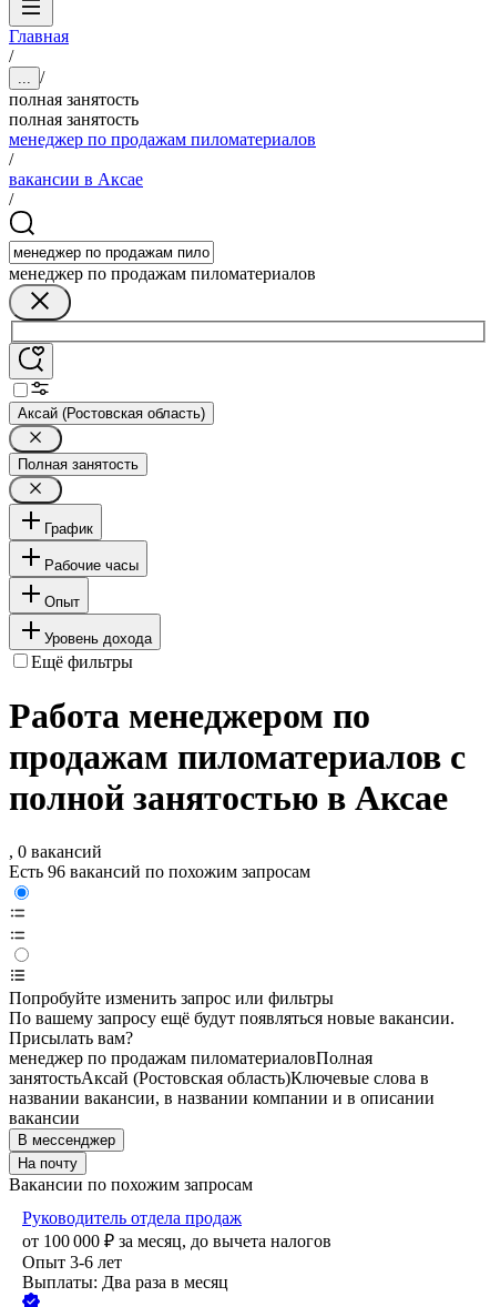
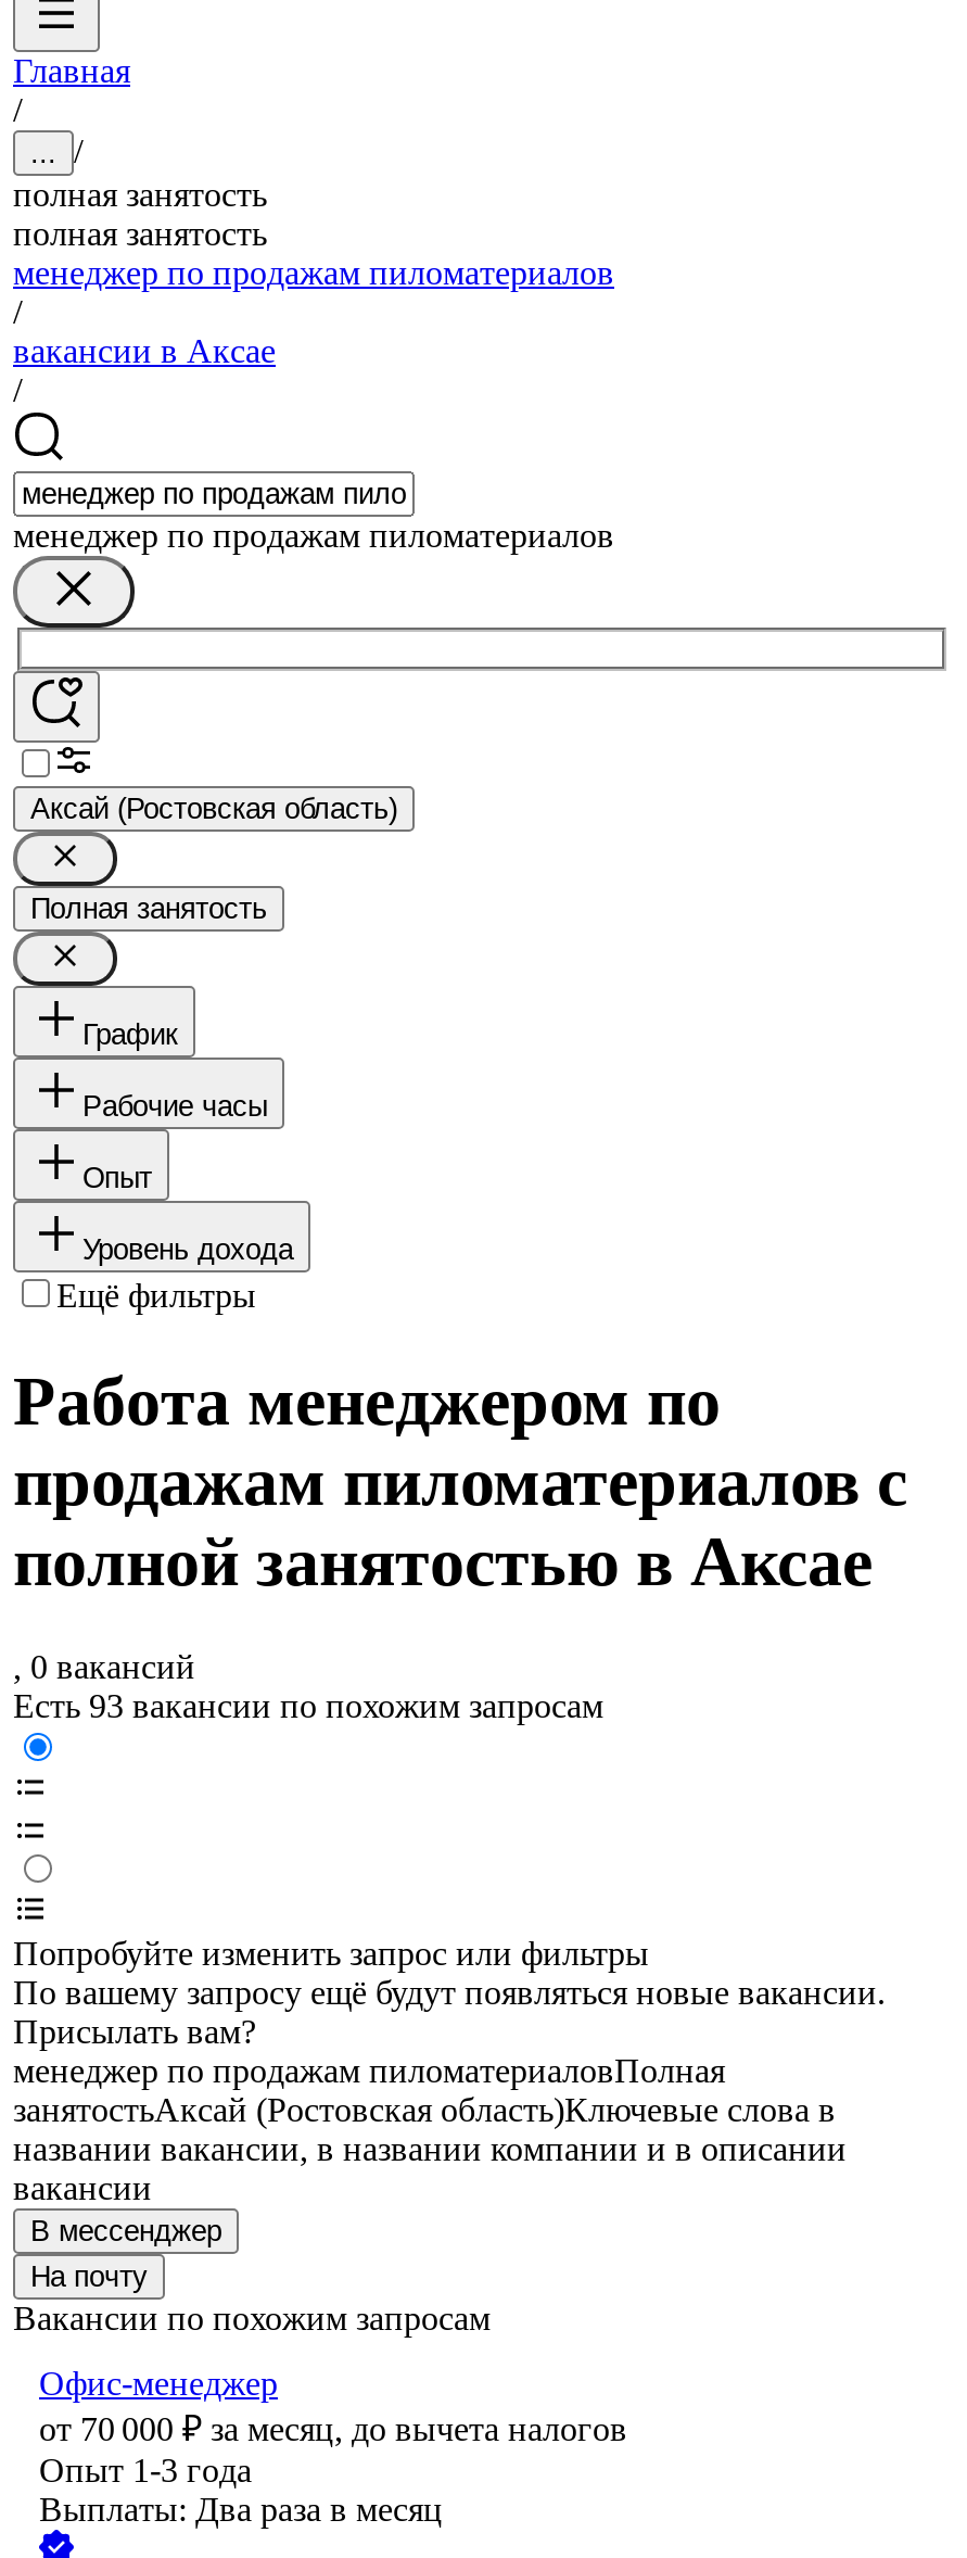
[9,863,310,882] Есть 96 вакансий по похожим запросам -> [13,1688,603,1725] Есть 93 вакансии по похожим запросам
[22,1209,331,1272] Руководитель отдела продаж | от 100 000 ₽ за месяц, до вычета налогов | Опыт 3-6 лет -> [39,2366,627,2490] Офис-менеджер | от 70 000 ₽ за месяц, до вычета налогов | Опыт 1-3 года

